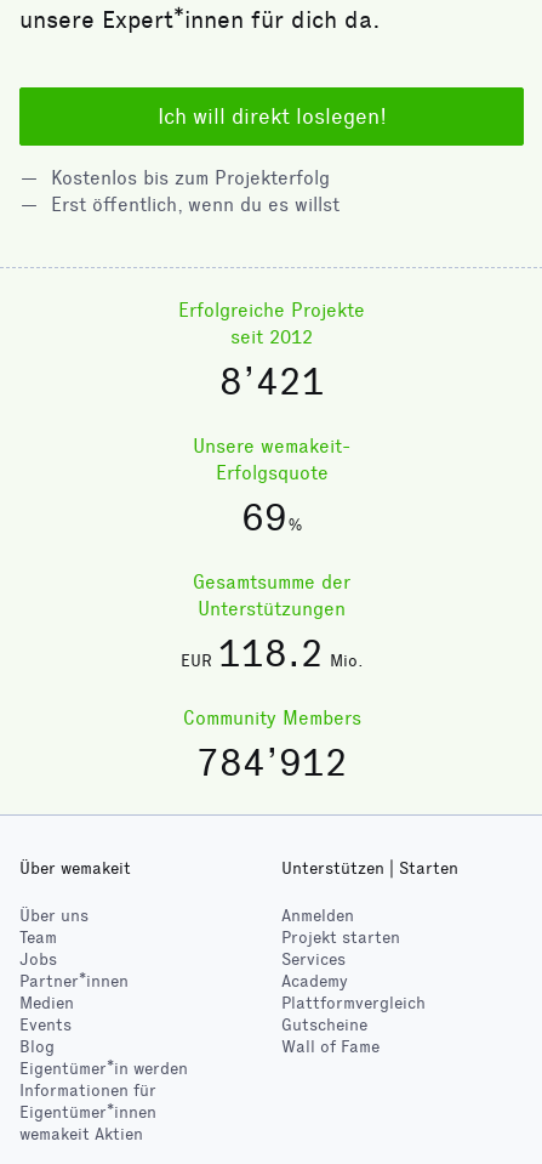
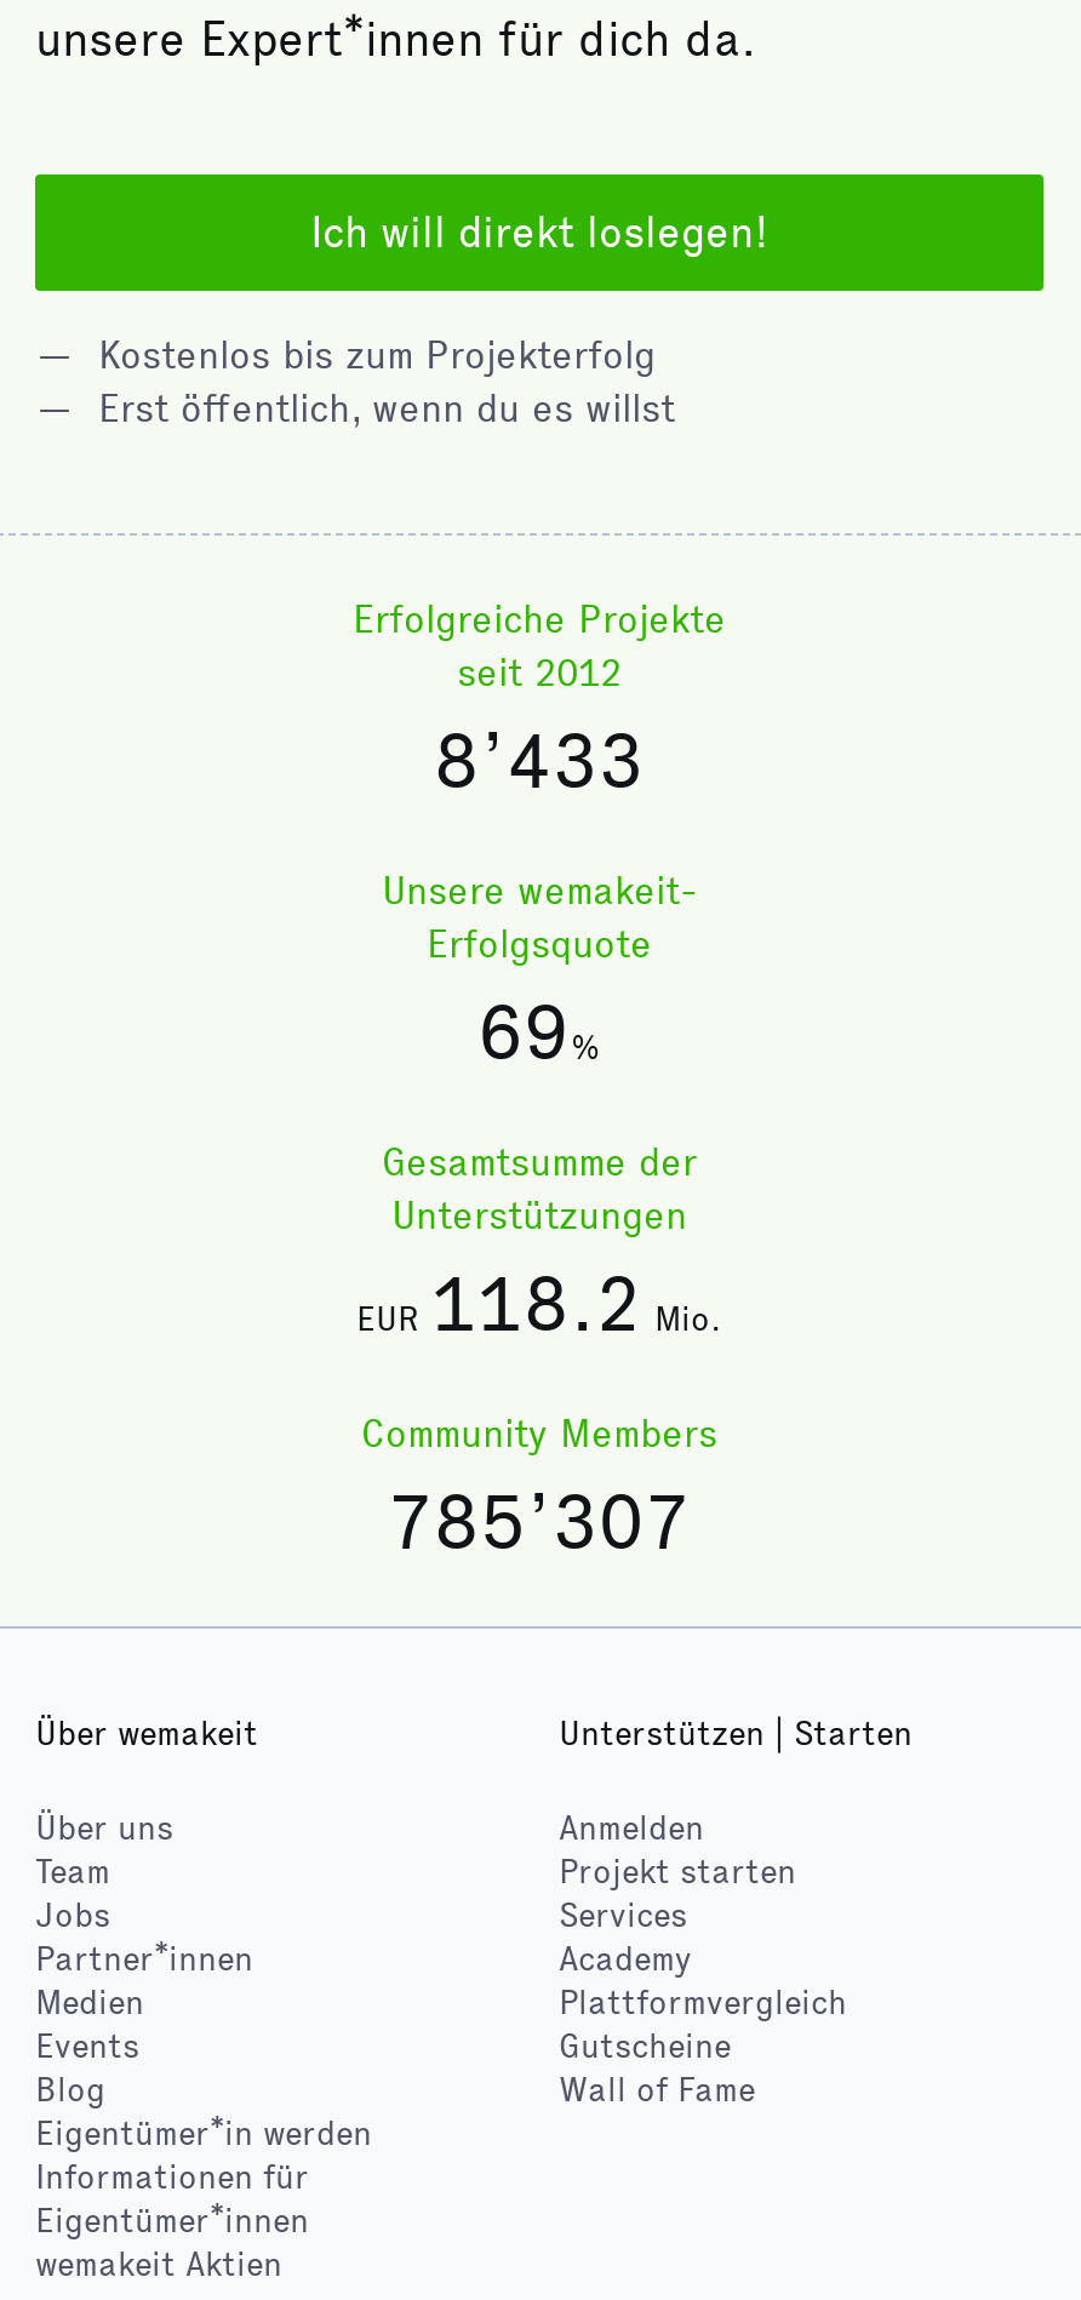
[219,358,324,405] 8’421 -> [434,715,645,809] 8’433
[196,739,347,786] 784’912 -> [388,1476,691,1570] 785’307

